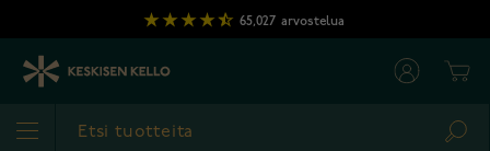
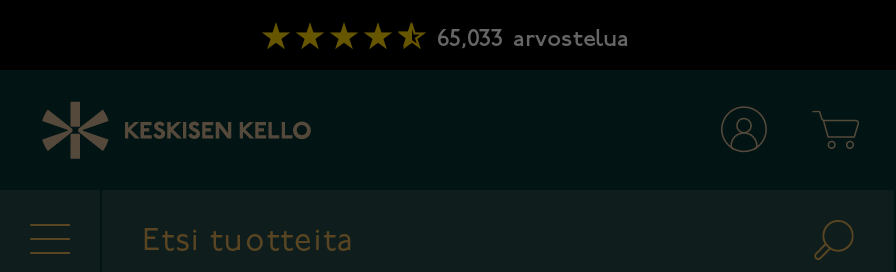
[239,13,344,30] 65,027 arvostelua -> [437,24,629,54] 65,033 arvostelua

